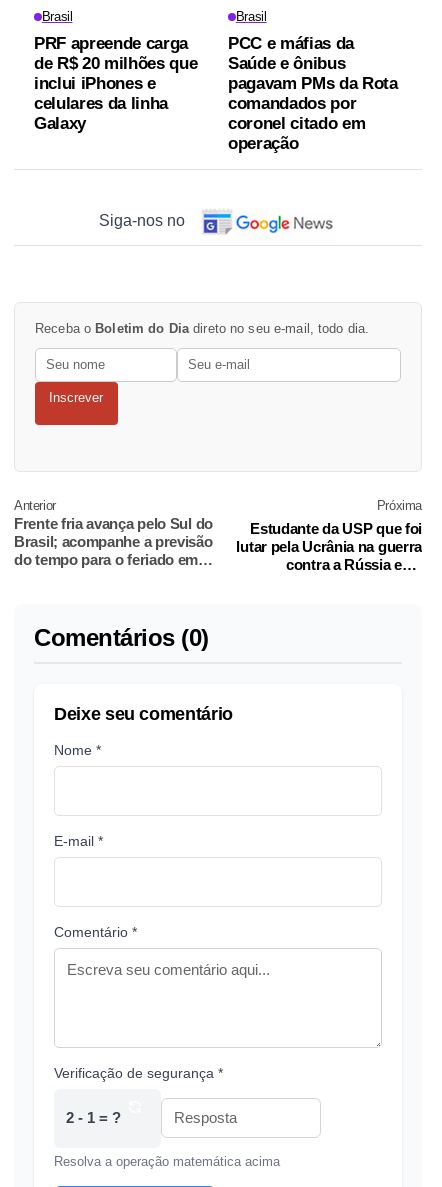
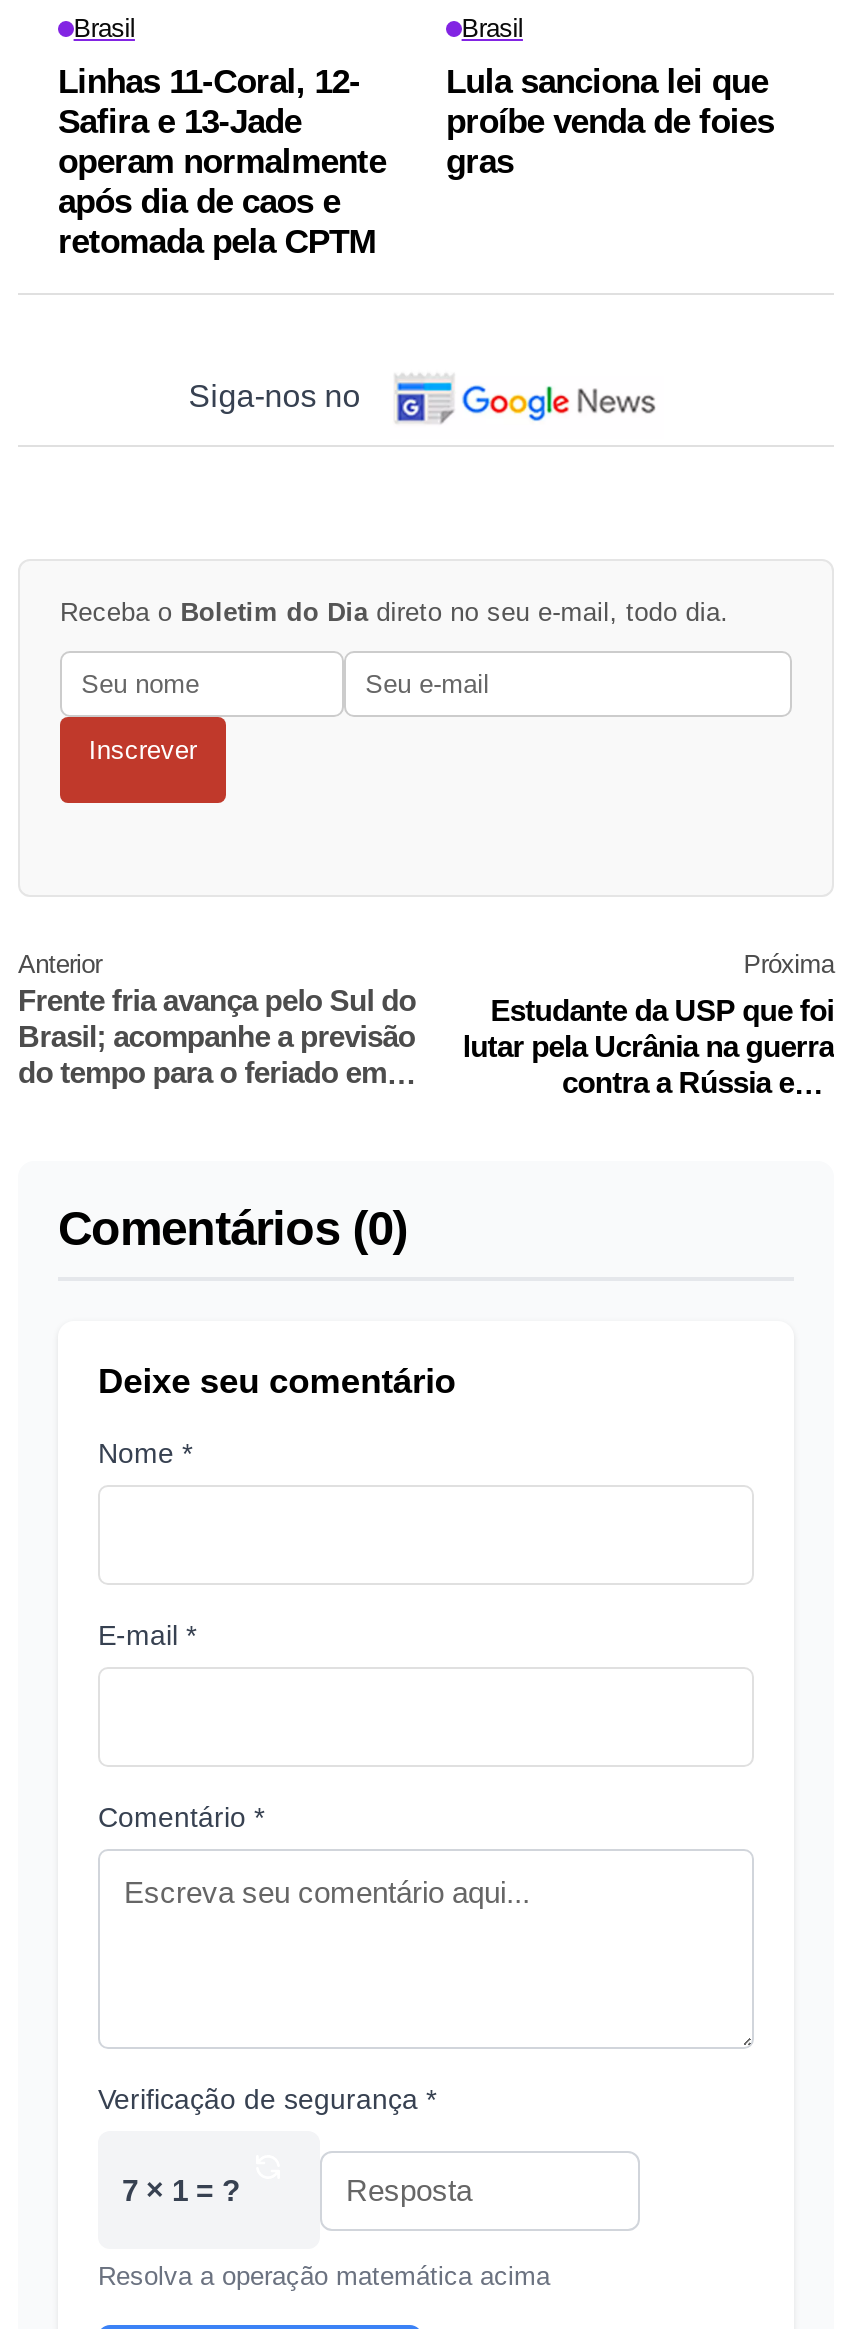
[34,34,197,133] PRF apreende carga | de R$ 20 milhões que | inclui iPhones e | celulares da linha | Galaxy -> [58,63,386,261] Linhas 11-Coral, 12- | Safira e 13-Jade | operam normalmente | após dia de caos e | retomada pela CPTM
[228,34,397,153] PCC e máfias da | Saúde e ônibus | pagavam PMs da Rota | comandados por | coronel citado em | operação -> [446,63,774,181] Lula sanciona lei que | proíbe venda de foies | gras
[66,1109,121,1126] 2 - 1 = ? -> [122,2173,240,2207] 7 × 1 = ?

